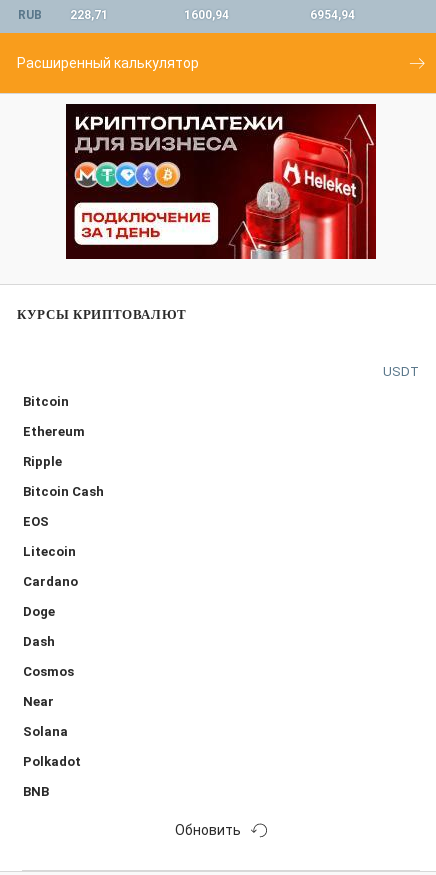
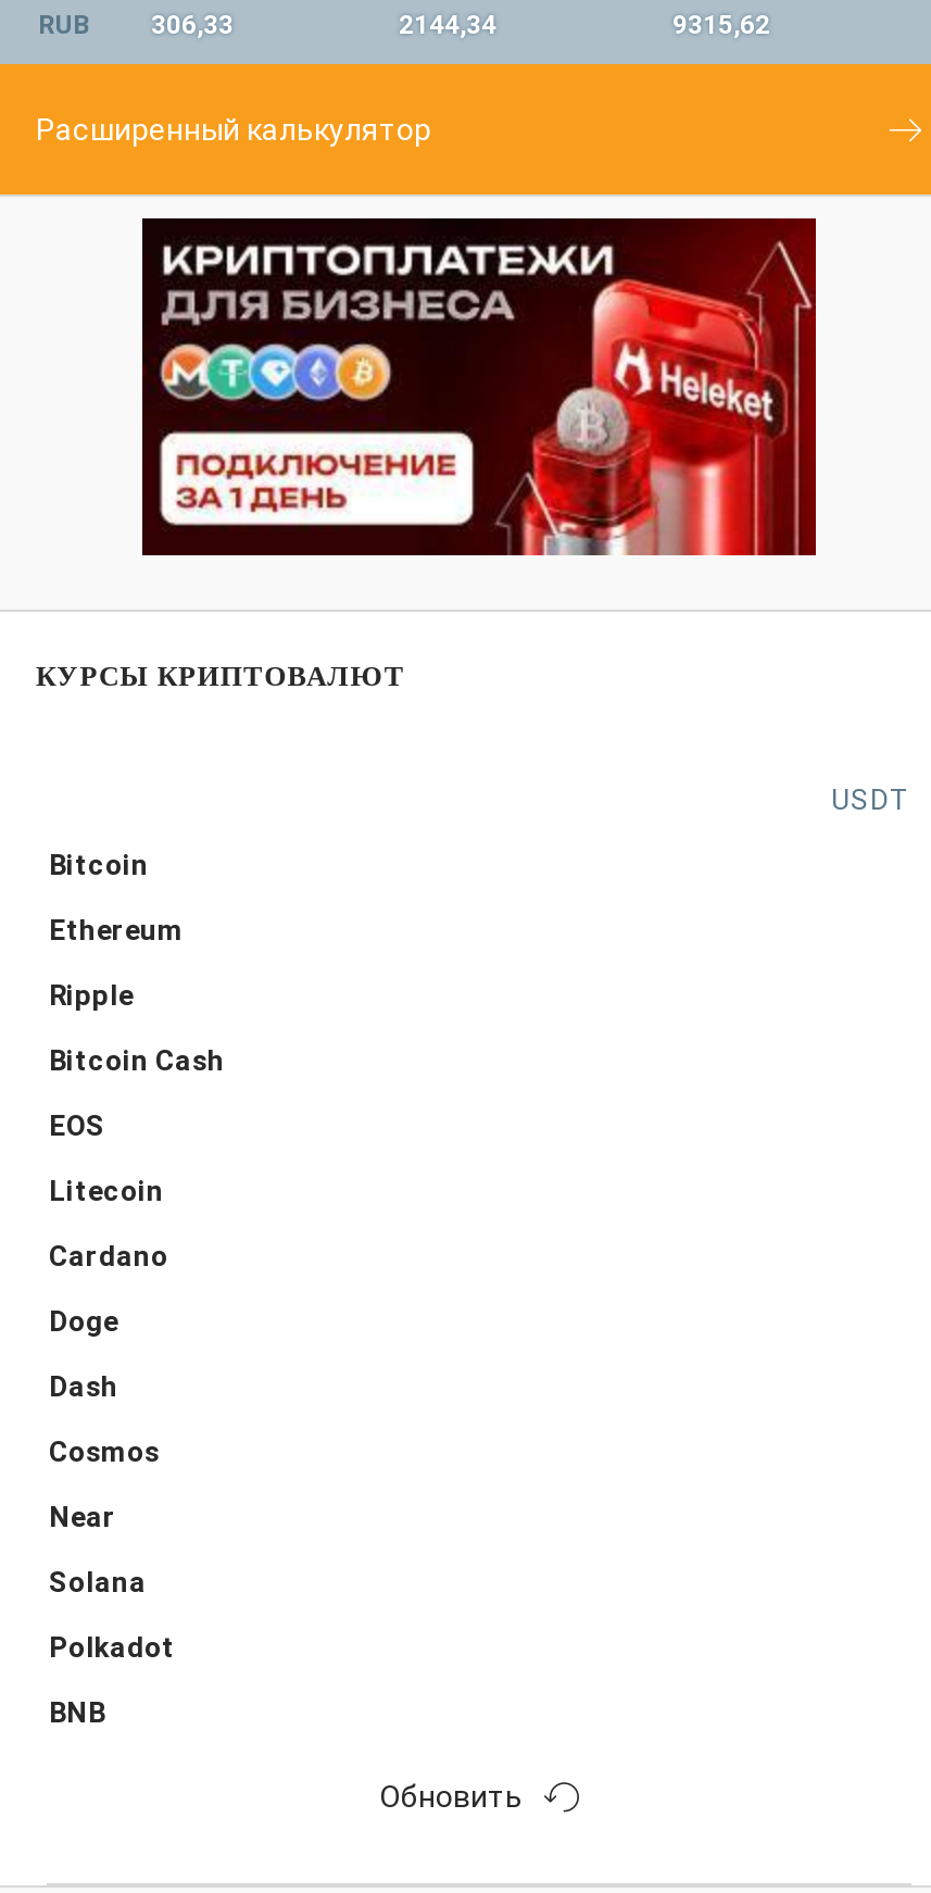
[18,8,108,22] RUB 228,71 -> [38,10,234,40] RUB 306,33
[184,8,229,22] 1600,94 -> [399,10,496,40] 2144,34
[310,8,355,22] 6954,94 -> [672,10,770,40] 9315,62

